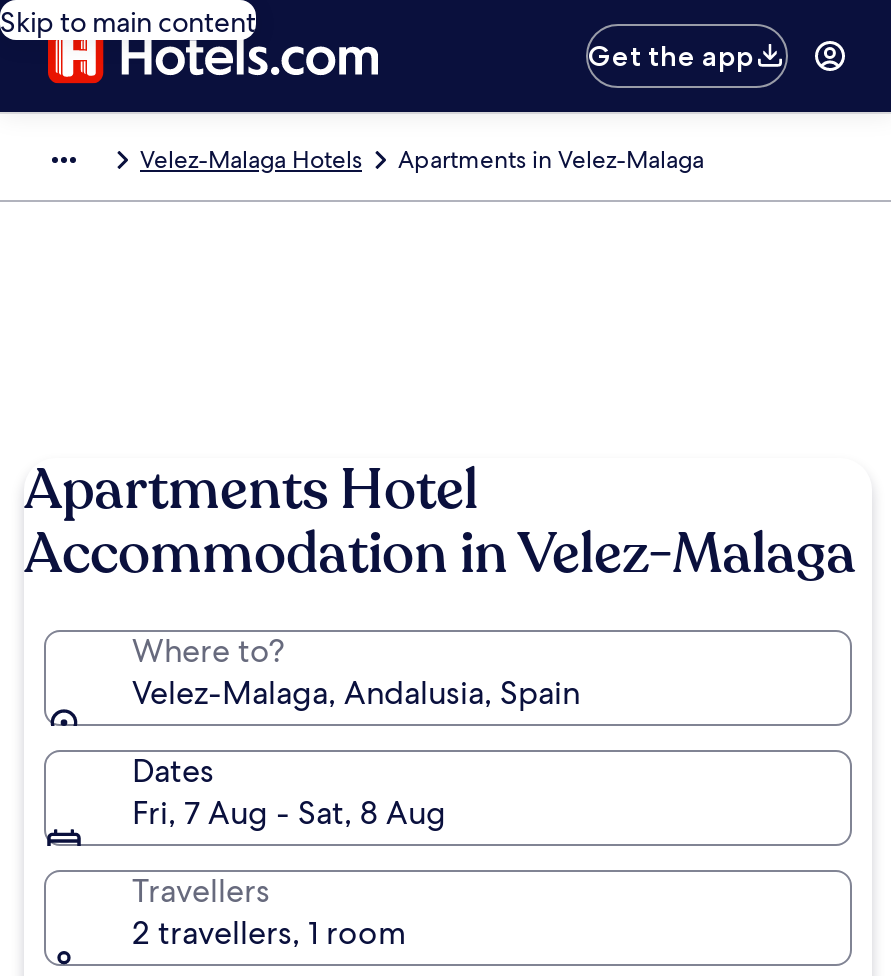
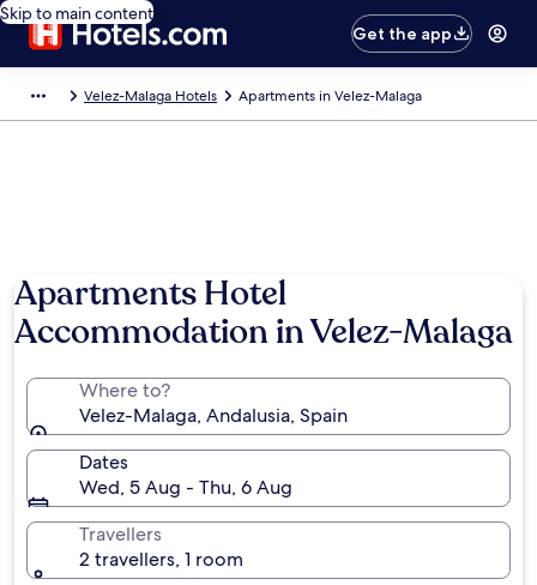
[132,792,446,834] Fri, 7 Aug - Sat, 8 Aug -> [79,475,292,500] Wed, 5 Aug - Thu, 6 Aug

